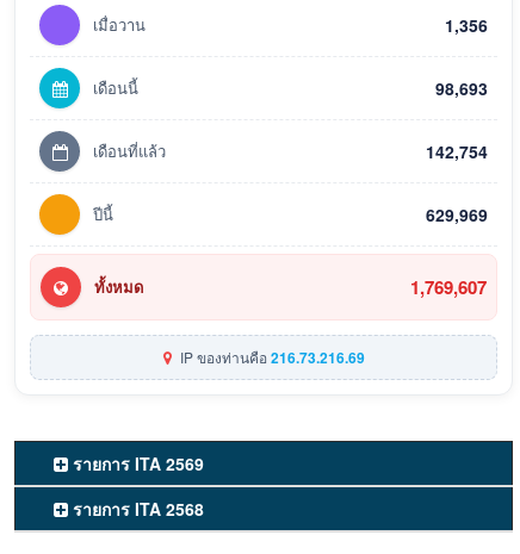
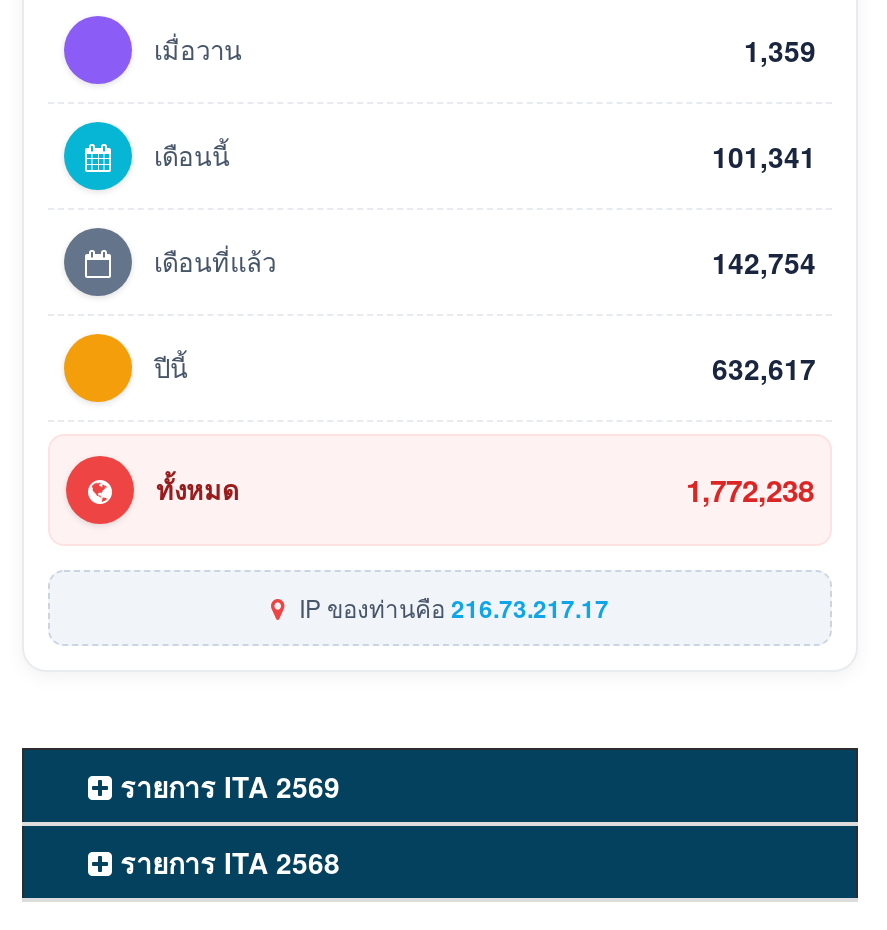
[445,13,488,37] 1,356 -> [744,30,816,70] 1,359
[435,76,488,100] 98,693 -> [712,136,816,176] 101,341
[426,203,488,226] 629,969 -> [712,348,816,388] 632,617
[410,274,487,300] 1,769,607 -> [686,467,814,511] 1,772,238
[176,347,364,368] IP ของท่านคือ216.73.216.69 -> [293,590,609,626] IP ของท่านคือ216.73.217.17

